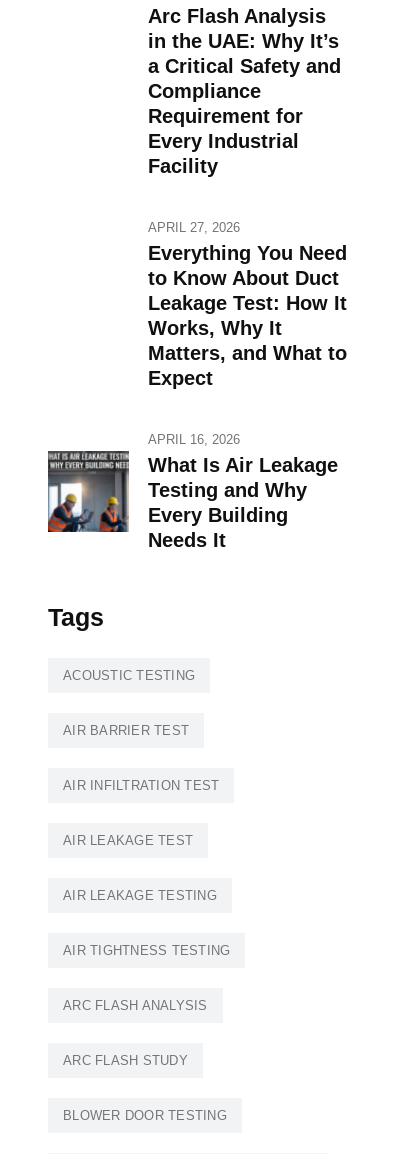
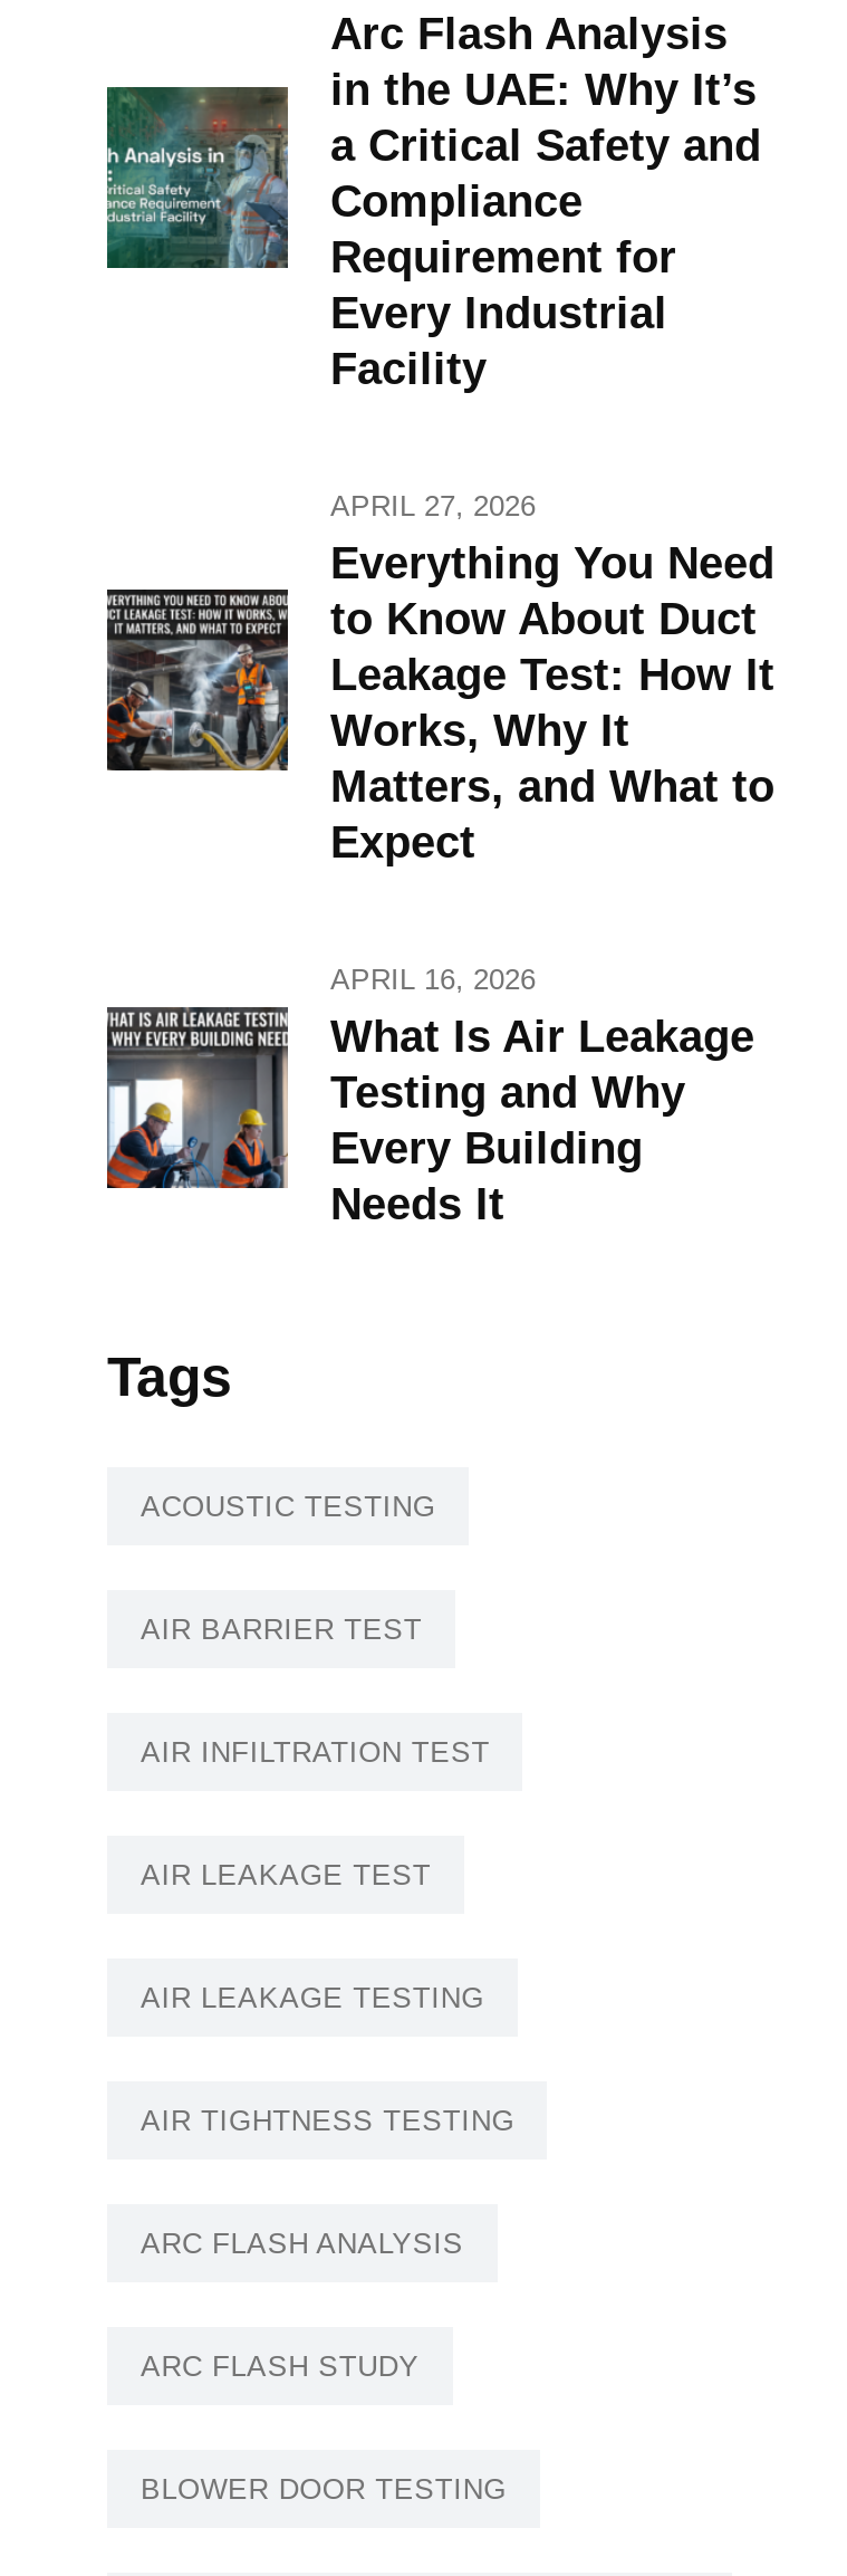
none -> [105,84,290,271] [image]
none -> [105,586,290,774] [image]

